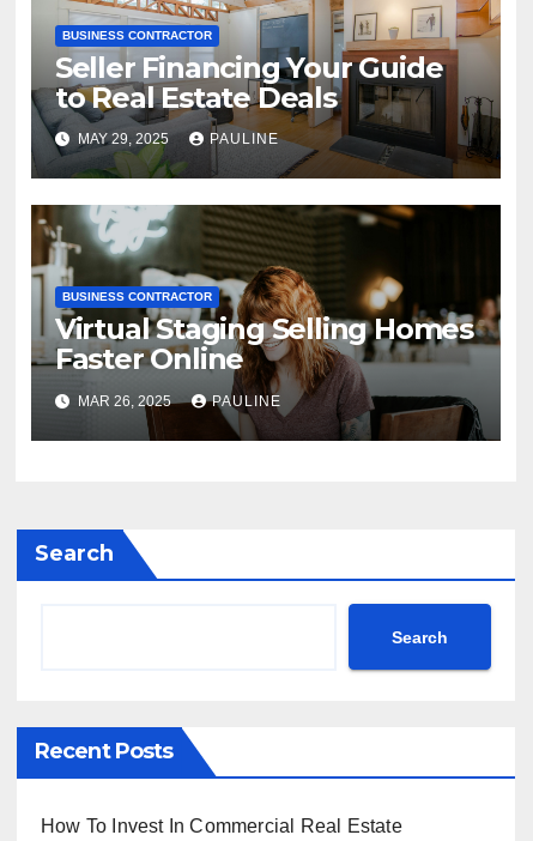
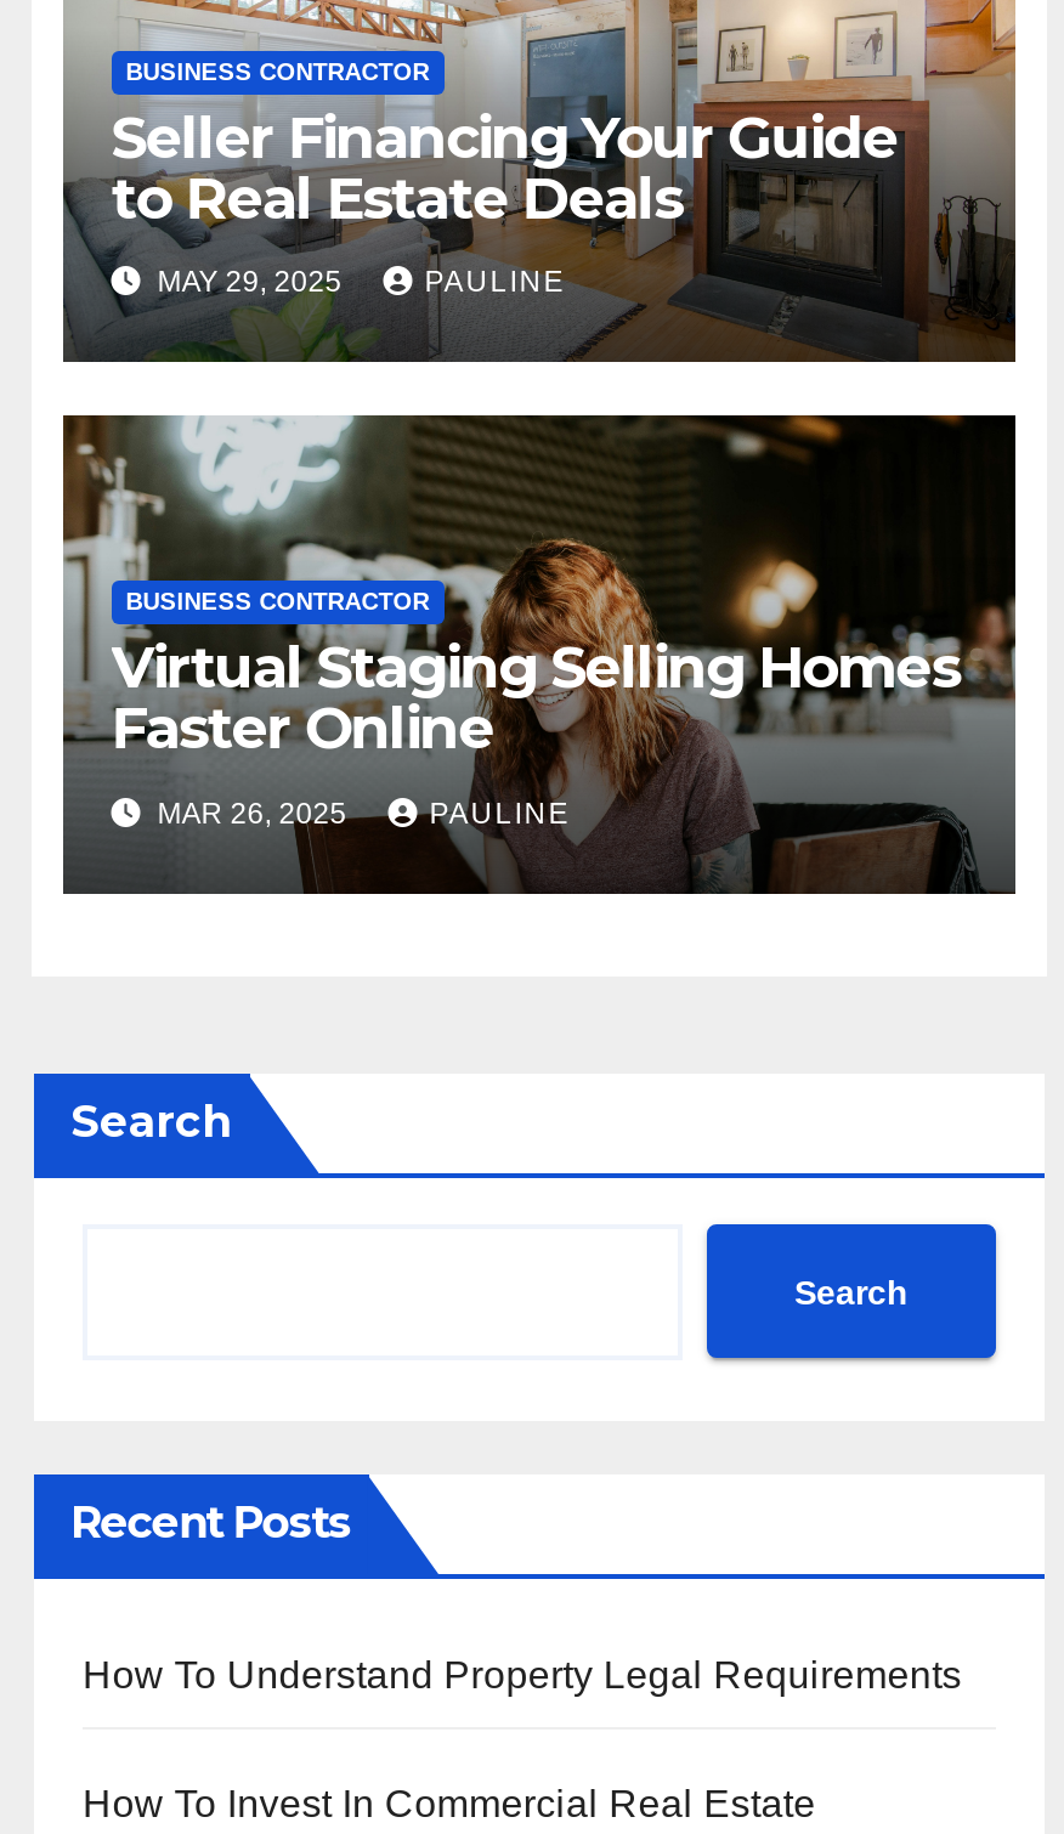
none -> [83,1654,962,1696] How To Understand Property Legal Requirements

